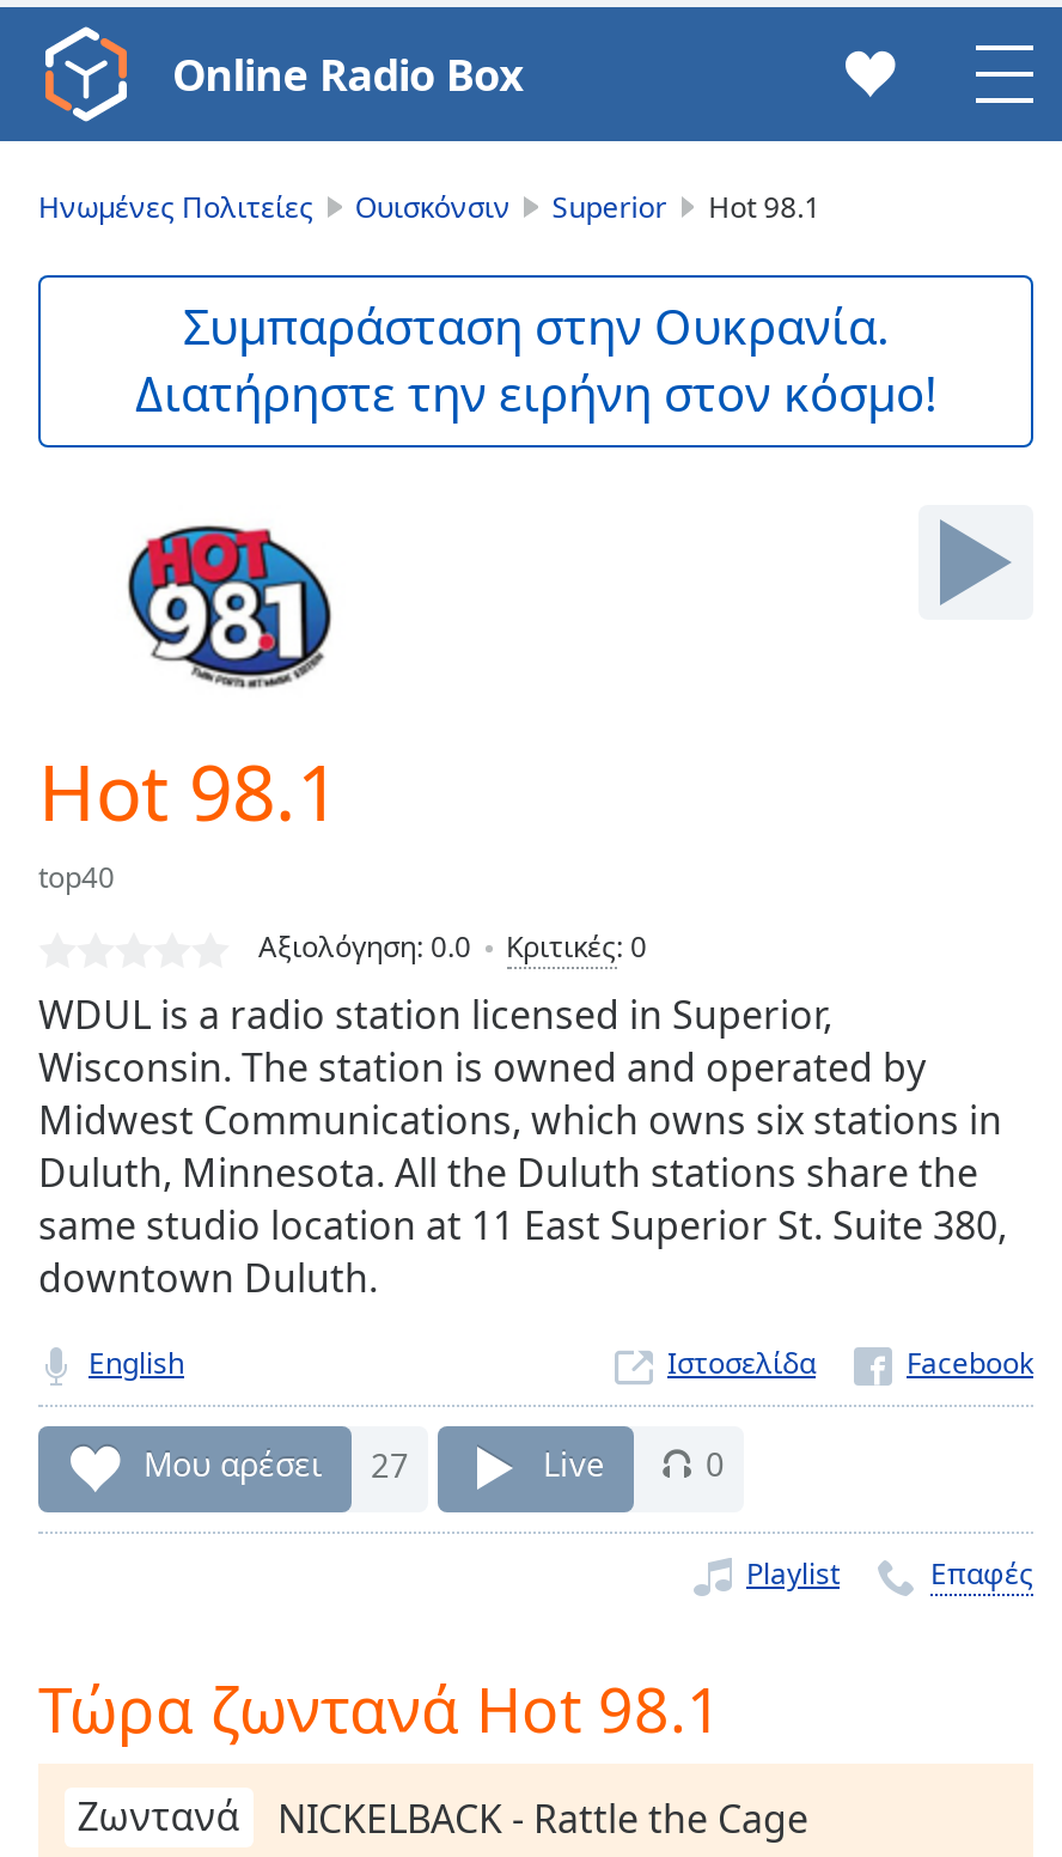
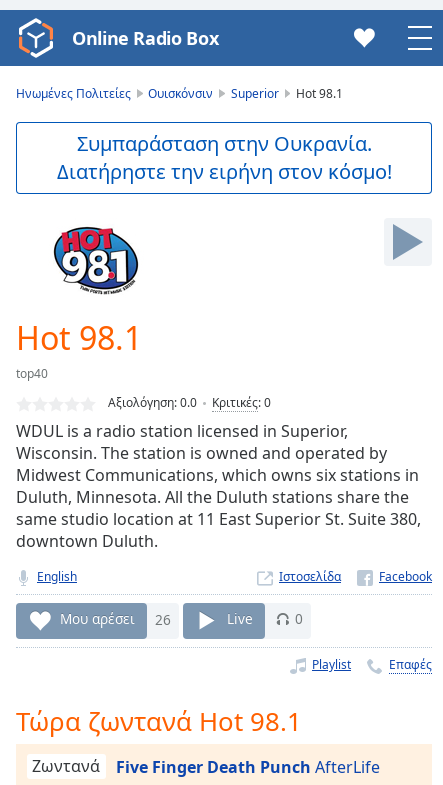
[144,1442,409,1487] Μου αρέσει 27 -> [60,609,171,628] Μου αρέσει 26
[277,1791,808,1844] NICKELBACK - Rattle the Cage -> [116,756,380,778] Five Finger Death Punch AfterLife

